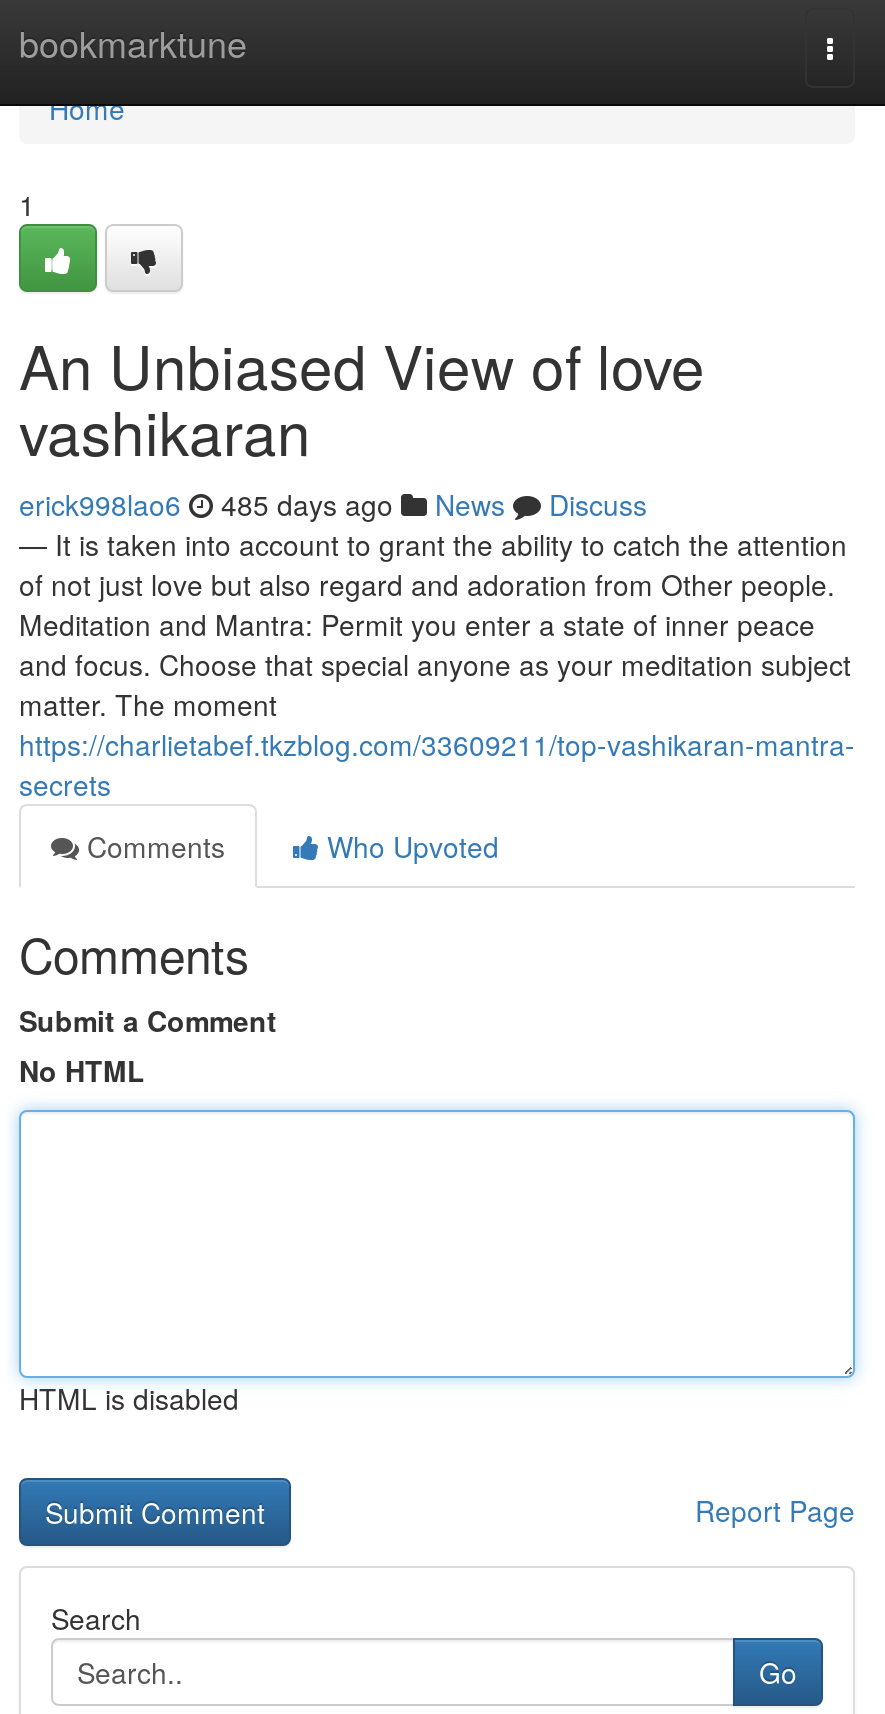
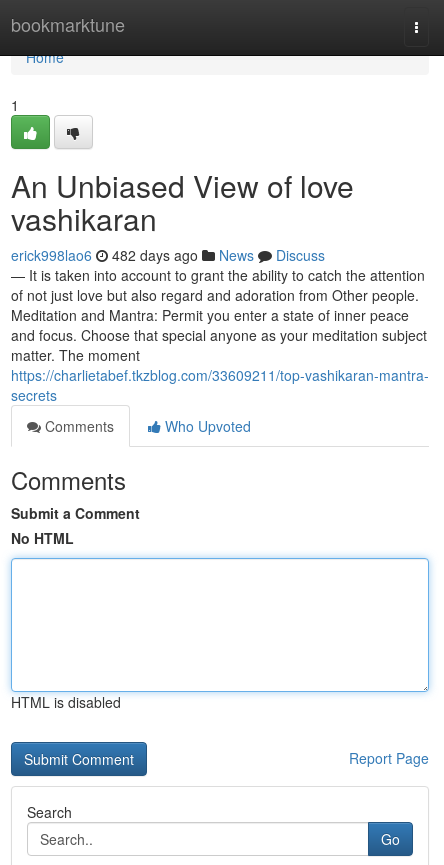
[19,484,647,524] erick998lao6 485 days ago News Discuss -> [11,245,325,265] erick998lao6 482 days ago News Discuss

